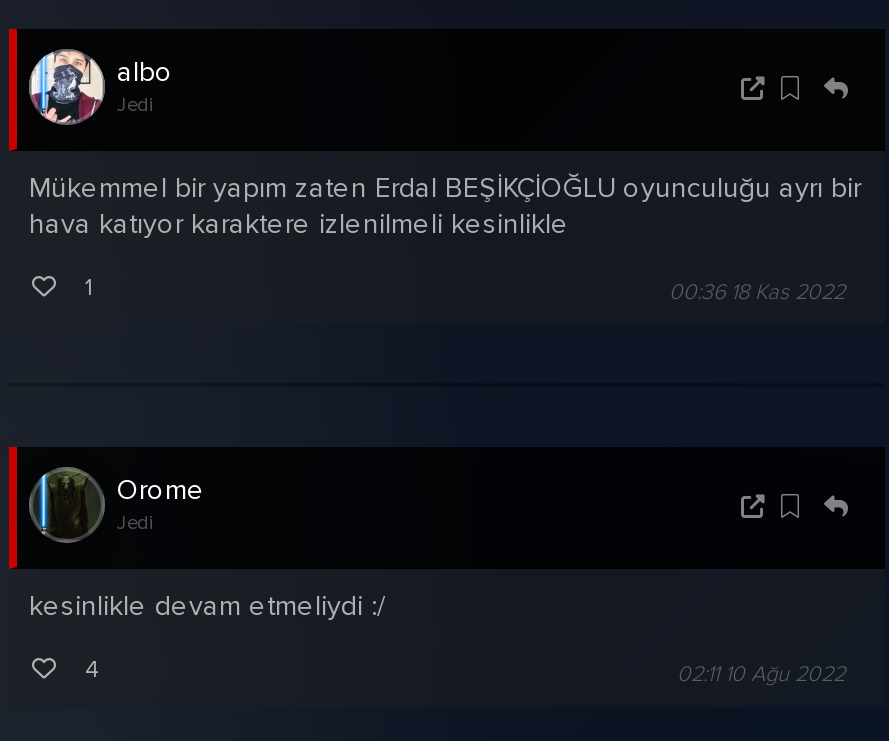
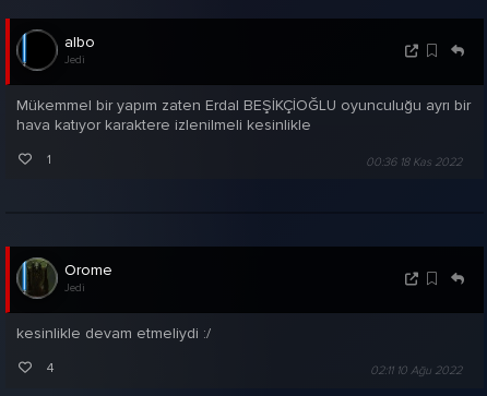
[29,49,105,125] [image] -> [16,29,58,71] [image]

